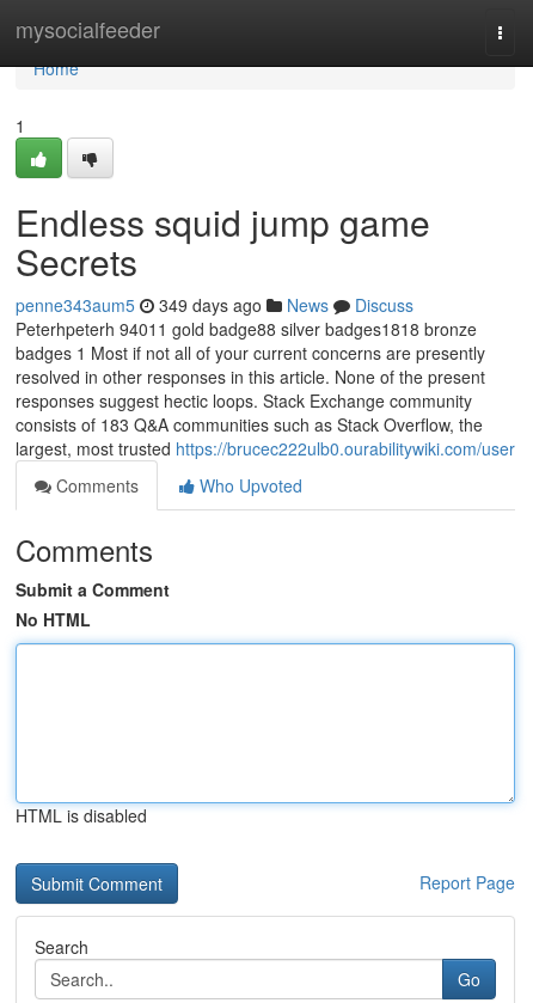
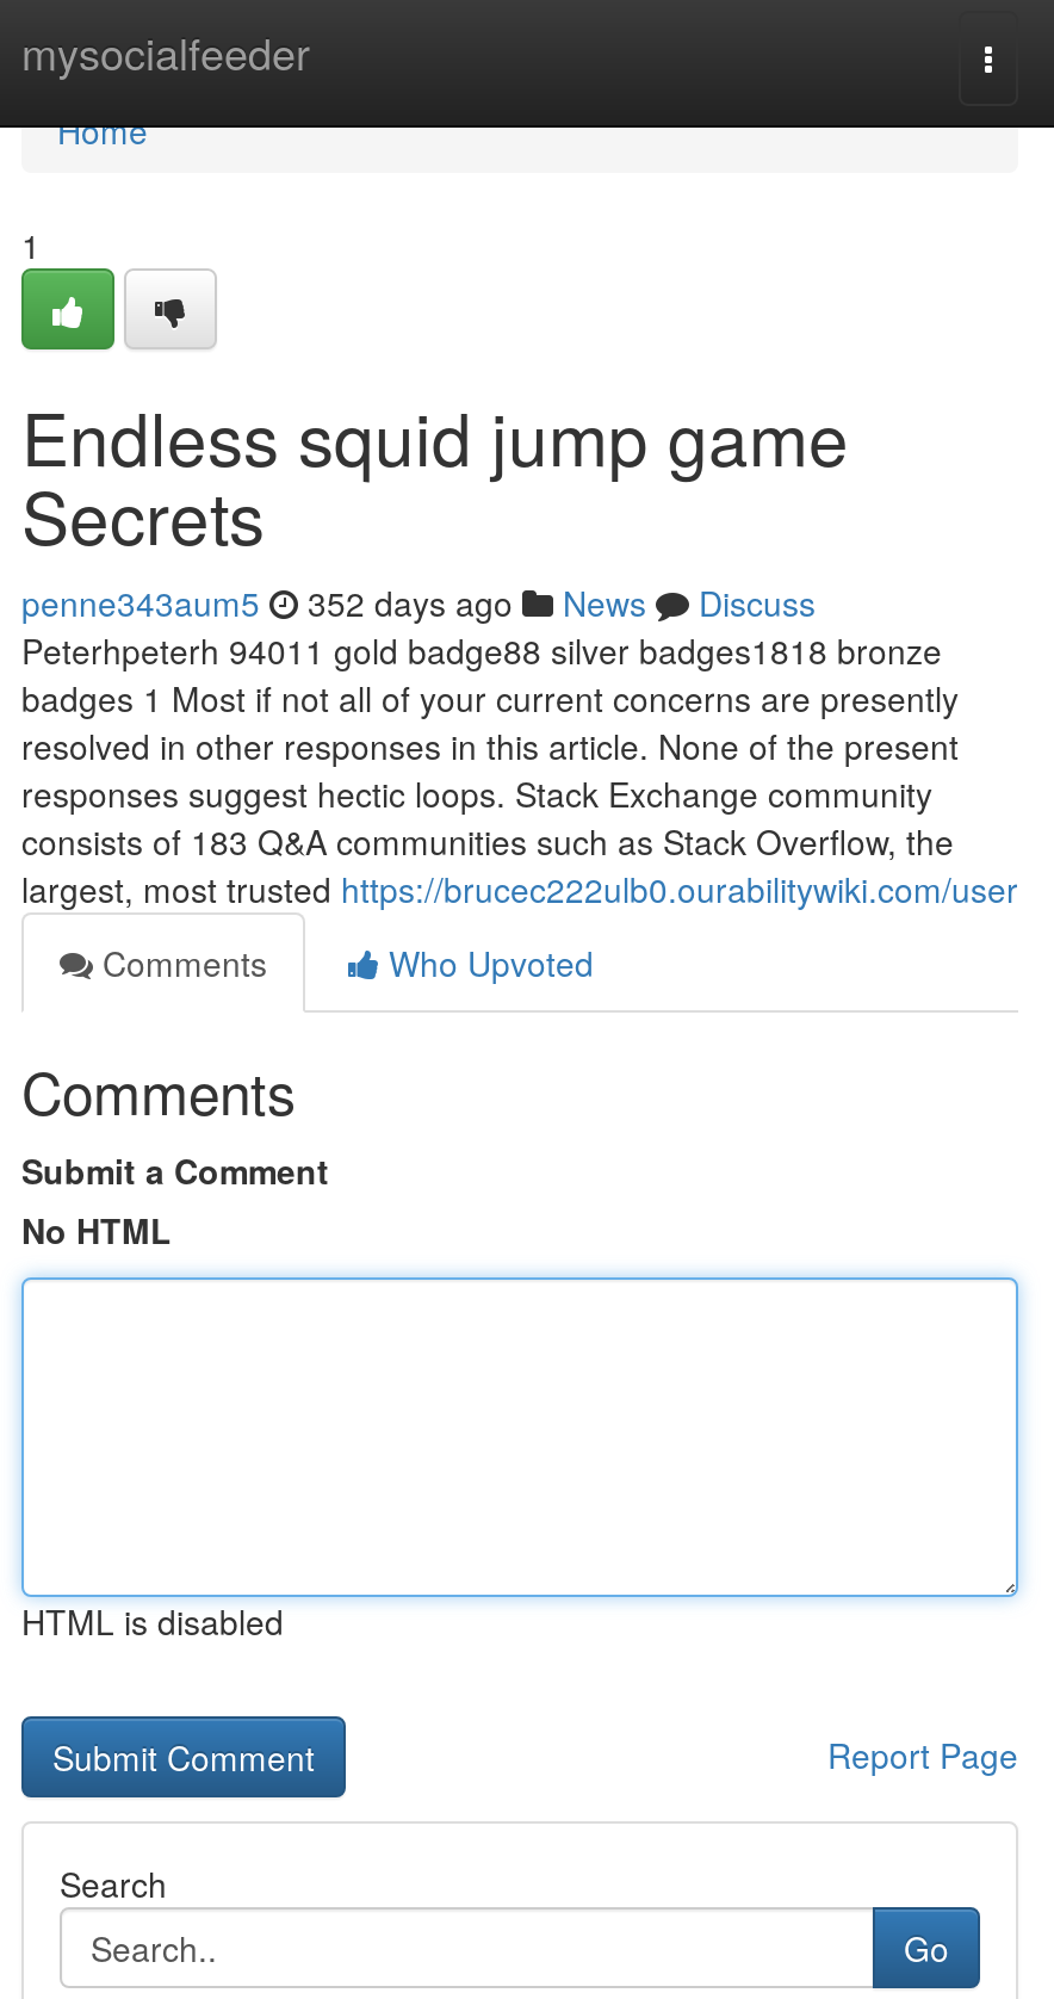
[16,293,413,317] penne343aum5 349 days ago News Discuss -> [21,578,816,626] penne343aum5 352 days ago News Discuss

